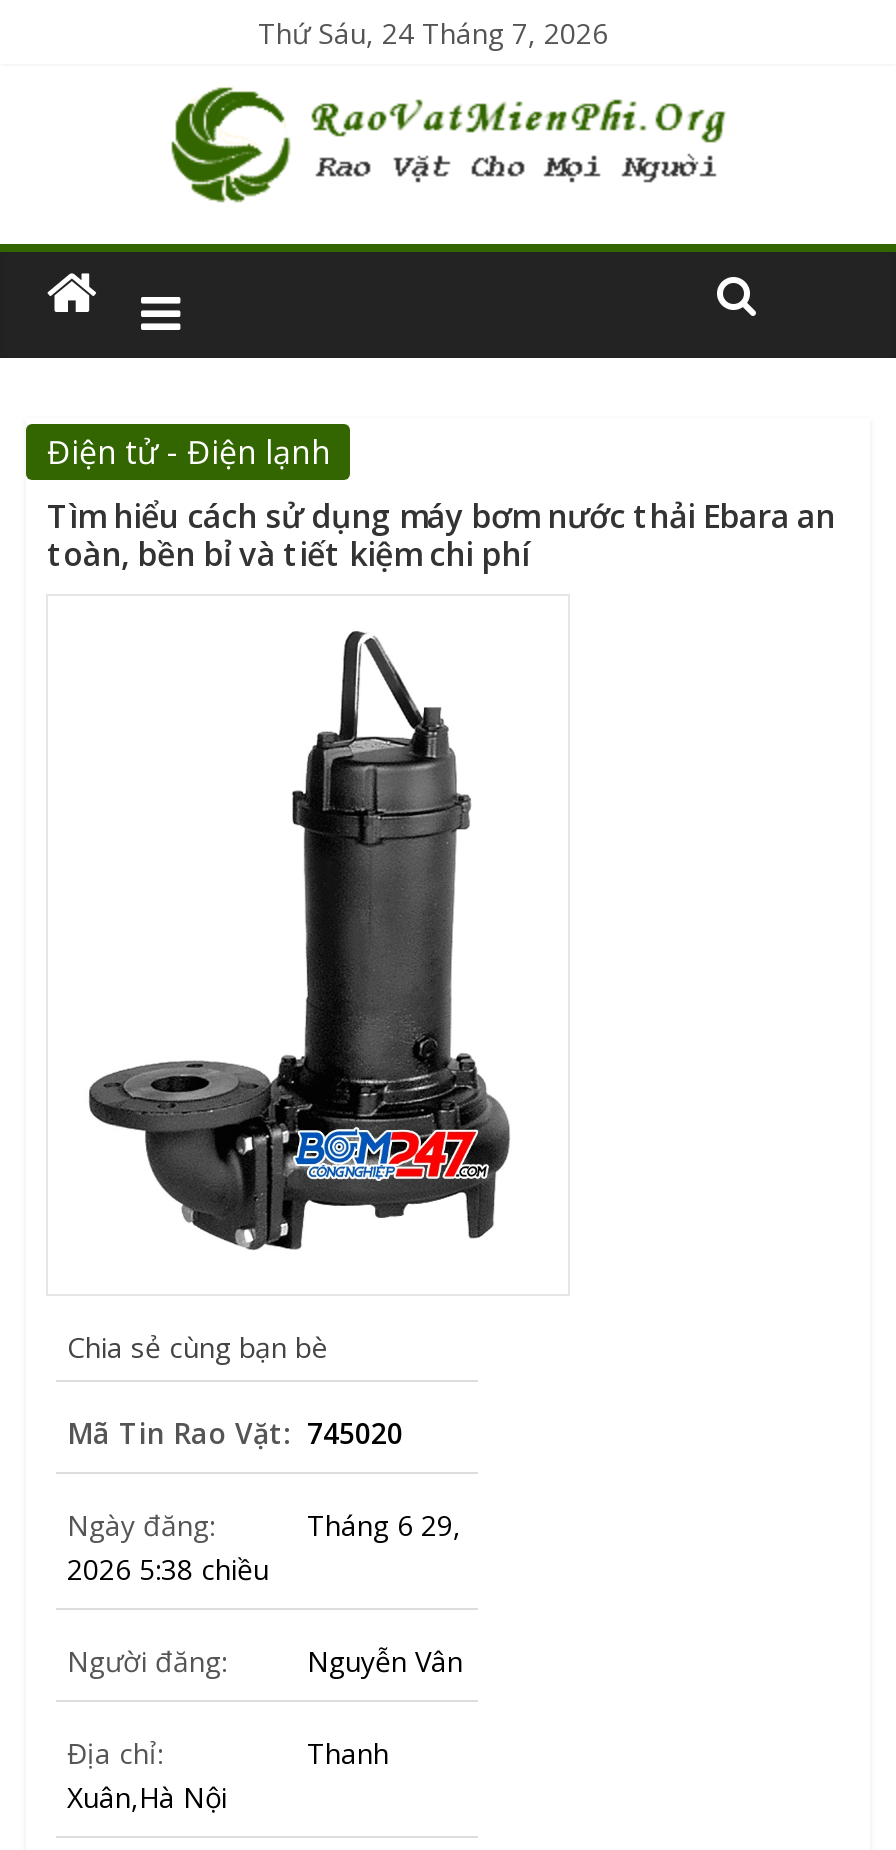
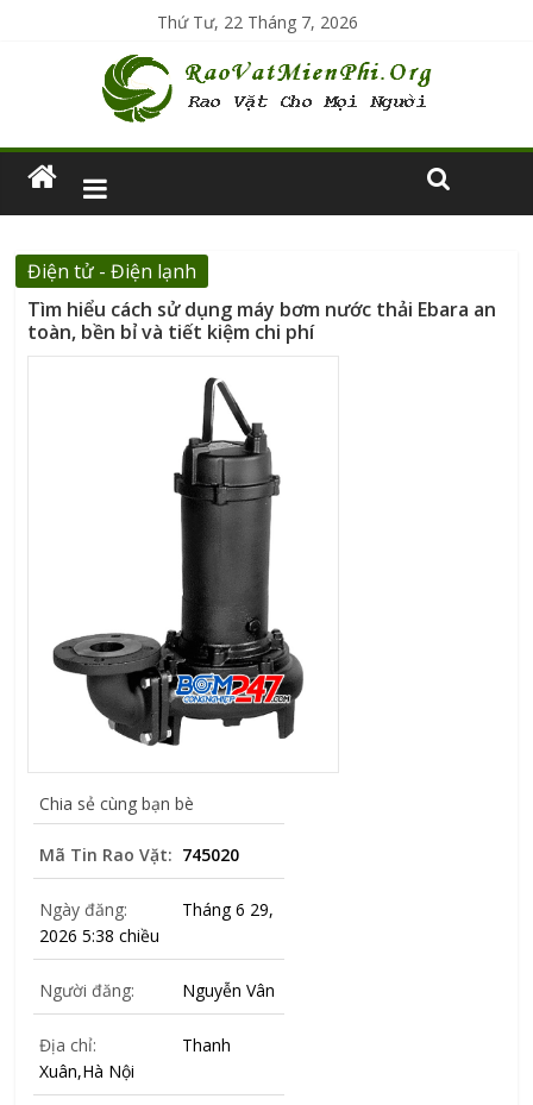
[258,14,608,52] Thứ Sáu, 24 Tháng 7, 2026 -> [157,11,358,33] Thứ Tư, 22 Tháng 7, 2026

